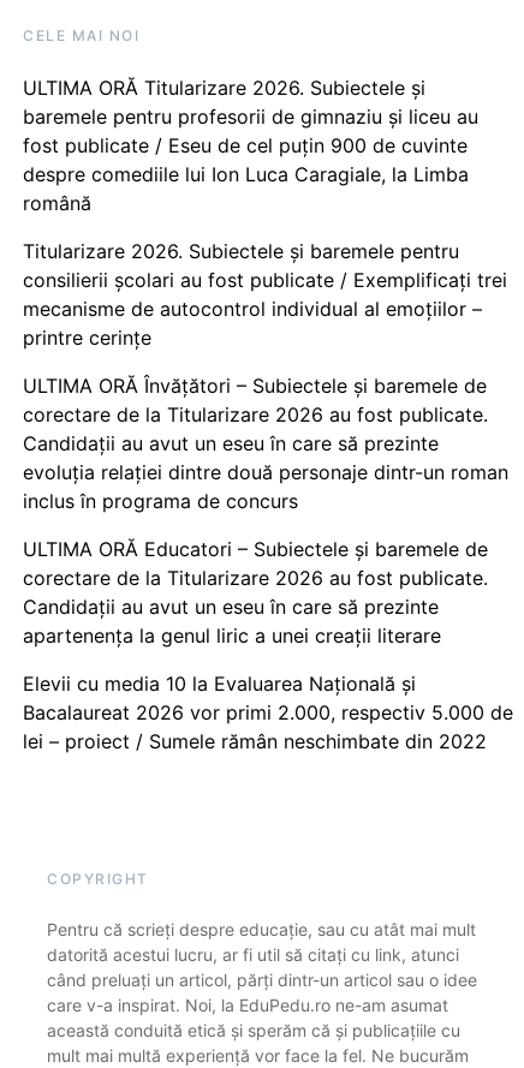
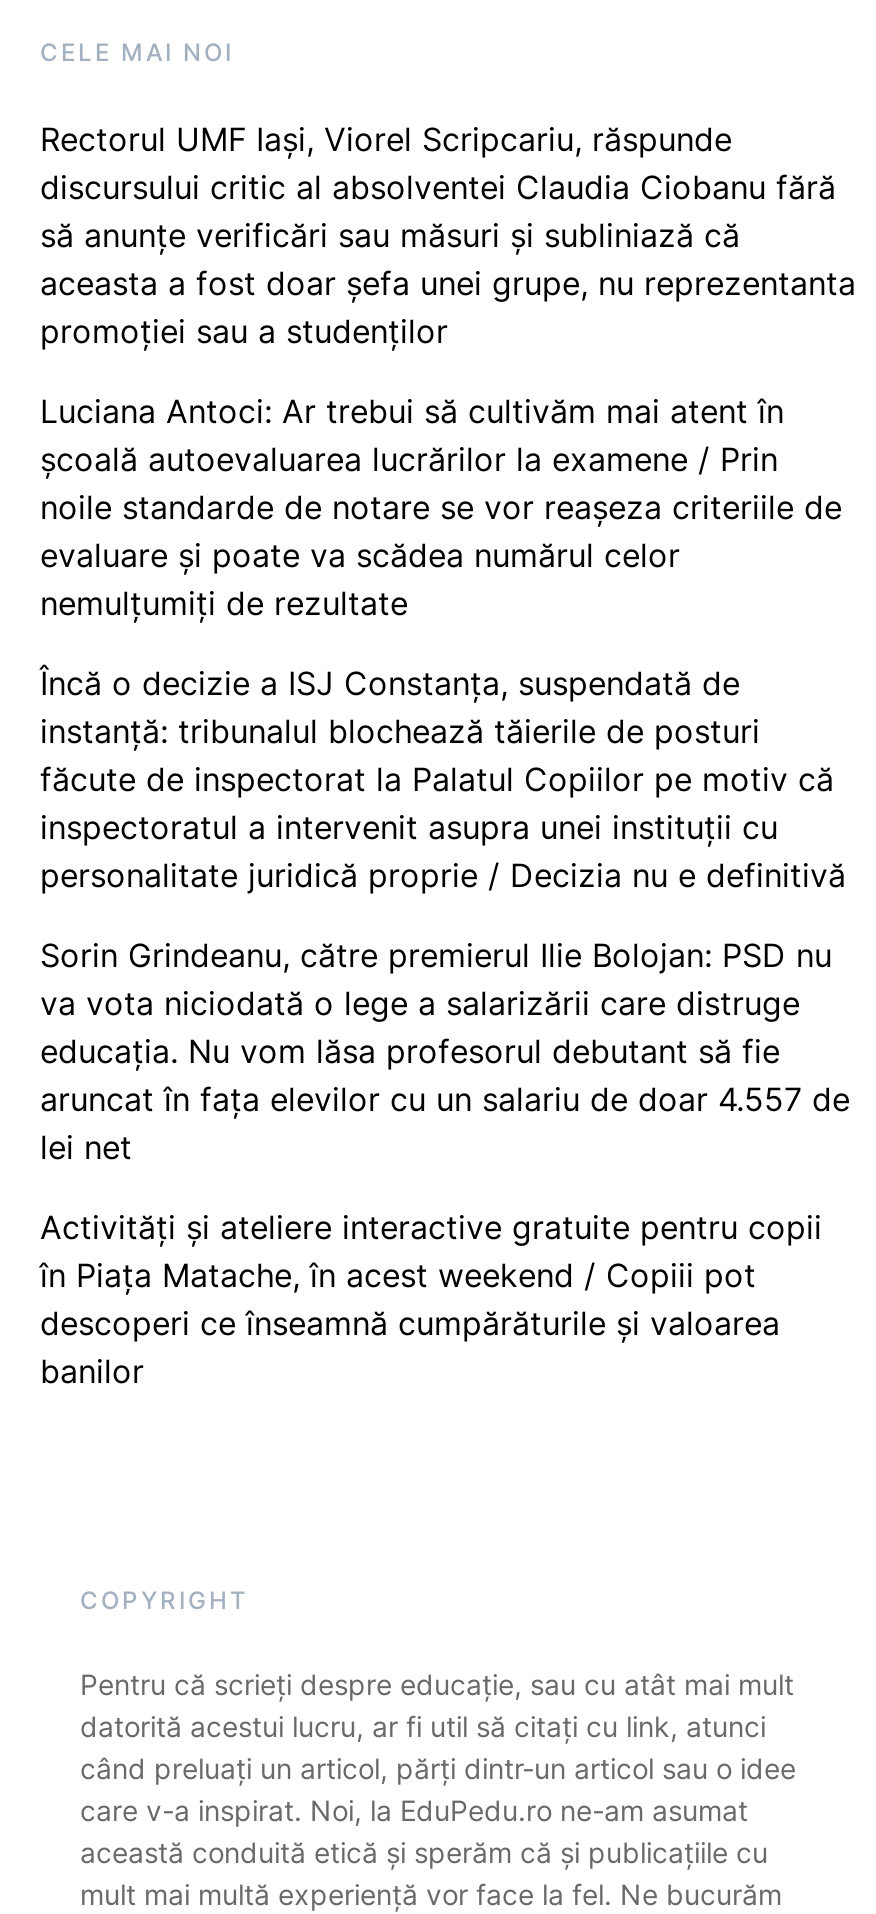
[23,76,478,215] ULTIMA ORĂ Titularizare 2026. Subiectele și | baremele pentru profesorii de gimnaziu și liceu au | fost publicate / Eseu de cel puțin 900 de cuvinte | despre comediile lui Ion Luca Caragiale, la Limba | română -> [40,118,856,350] Rectorul UMF Iași, Viorel Scripcariu, răspunde | discursului critic al absolventei Claudia Ciobanu fără | să anunțe verificări sau măsuri și subliniază că | aceasta a fost doar șefa unei grupe, nu reprezentanta | promoției sau a studenților
[23,239,507,350] Titularizare 2026. Subiectele și baremele pentru | consilierii școlari au fost publicate / Exemplificați trei | mecanisme de autocontrol individual al emoțiilor – | printre cerințe -> [40,390,842,622] Luciana Antoci: Ar trebui să cultivăm mai atent în | școală autoevaluarea lucrărilor la examene / Prin | noile standarde de notare se vor reașeza criteriile de | evaluare și poate va scădea numărul celor | nemulțumiți de rezultate
[23,374,508,513] ULTIMA ORĂ Învățători – Subiectele și baremele de | corectare de la Titularizare 2026 au fost publicate. | Candidații au avut un eseu în care să prezinte | evoluţia relaţiei dintre două personaje dintr-un roman | inclus în programa de concurs -> [40,662,846,894] Încă o decizie a ISJ Constanța, suspendată de | instanță: tribunalul blochează tăierile de posturi | făcute de inspectorat la Palatul Copiilor pe motiv că | inspectoratul a intervenit asupra unei instituții cu | personalitate juridică proprie / Decizia nu e definitivă
[23,537,488,648] ULTIMA ORĂ Educatori – Subiectele și baremele de | corectare de la Titularizare 2026 au fost publicate. | Candidații au avut un eseu în care să prezinte | apartenența la genul liric a unei creații literare -> [40,934,850,1166] Sorin Grindeanu, către premierul Ilie Bolojan: PSD nu | va vota niciodată o lege a salarizării care distruge | educația. Nu vom lăsa profesorul debutant să fie | aruncat în fața elevilor cu un salariu de doar 4.557 de | lei net
[23,672,513,753] Elevii cu media 10 la Evaluarea Națională și | Bacalaureat 2026 vor primi 2.000, respectiv 5.000 de | lei – proiect / Sumele rămân neschimbate din 2022 -> [40,1206,822,1390] Activități și ateliere interactive gratuite pentru copii | în Piața Matache, în acest weekend / Copiii pot | descoperi ce înseamnă cumpărăturile și valoarea | banilor

